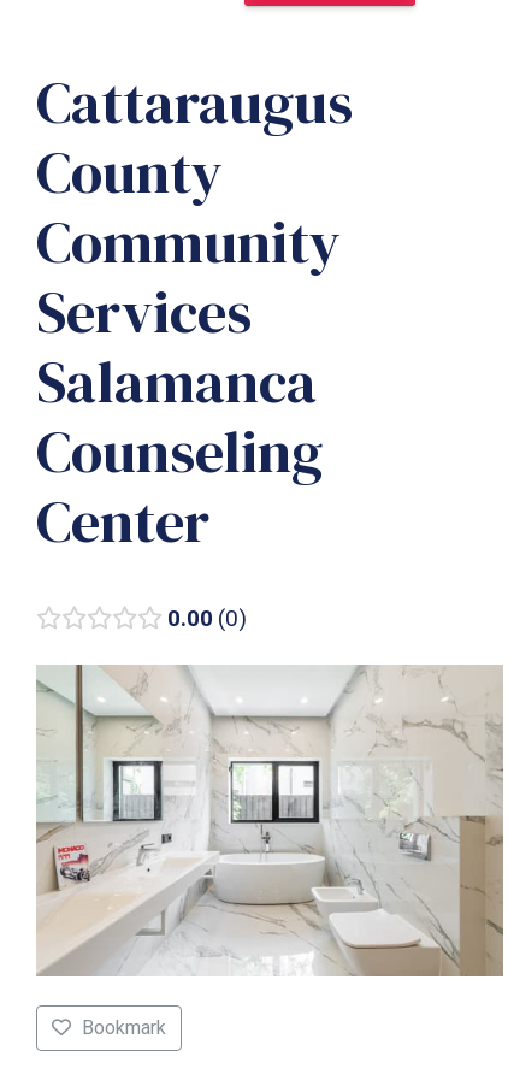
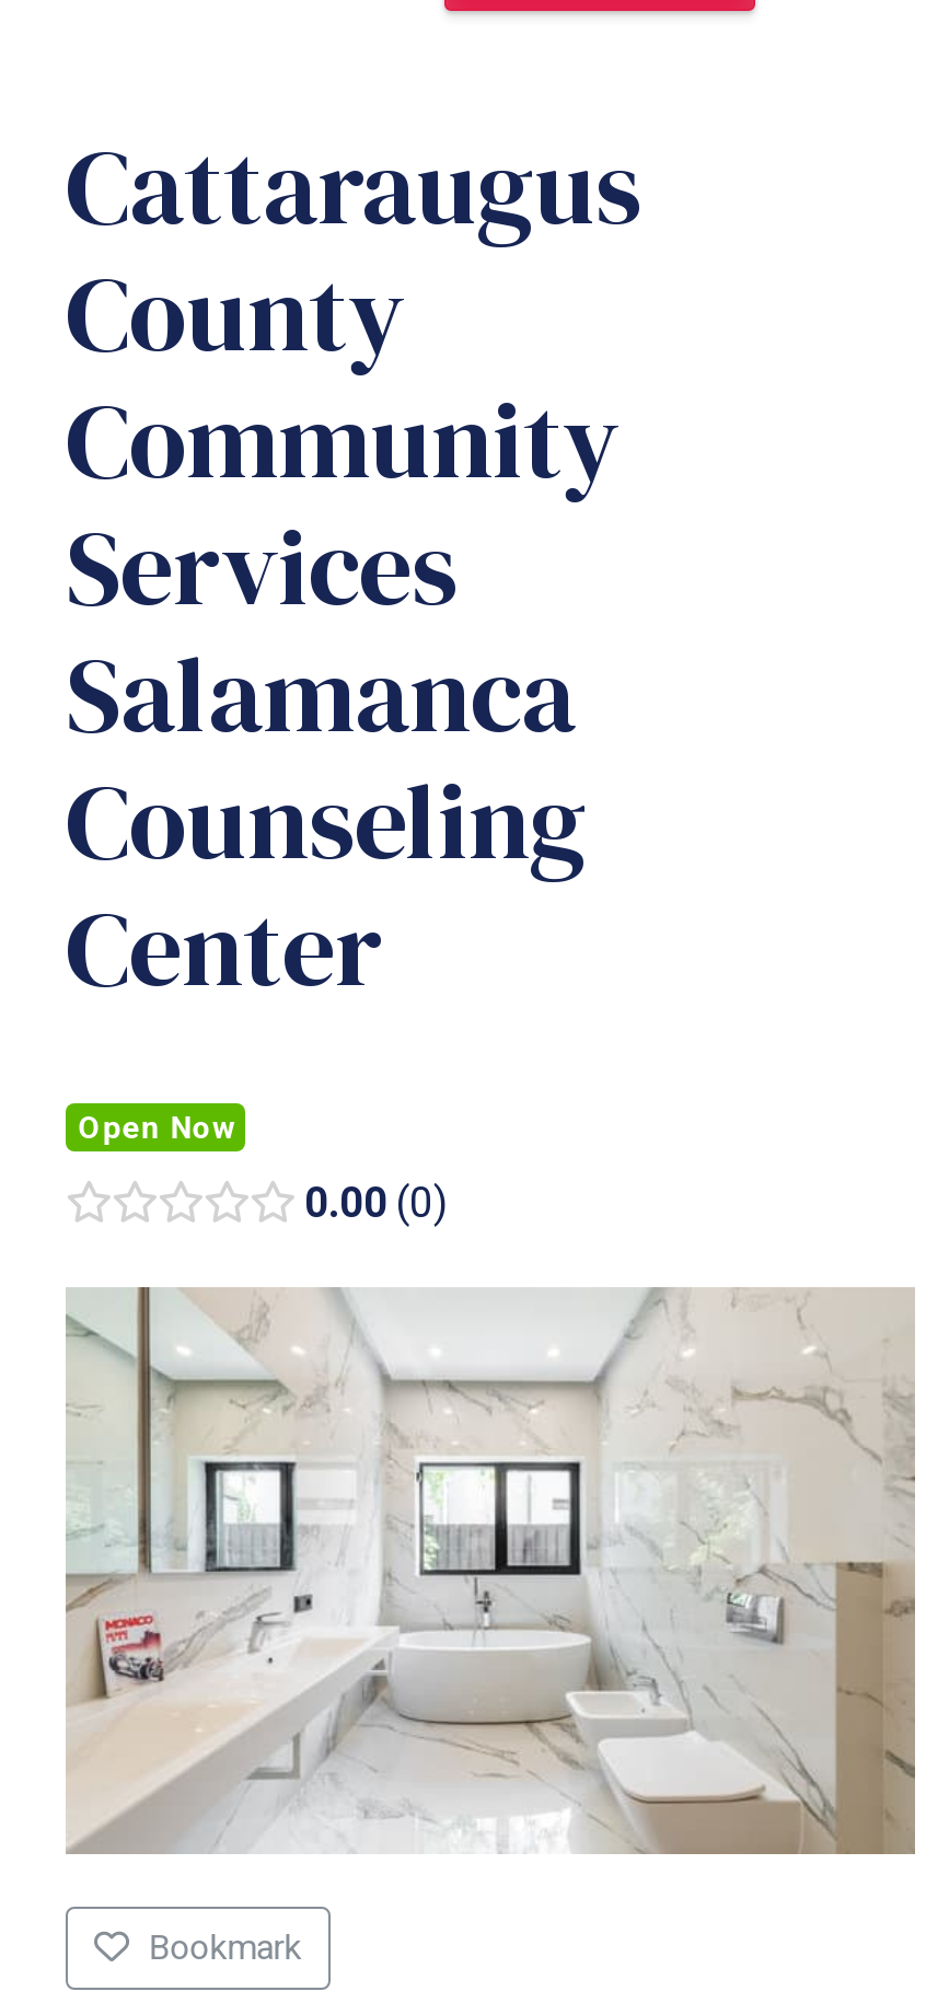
none -> [78,1110,234,1145] Open Now

